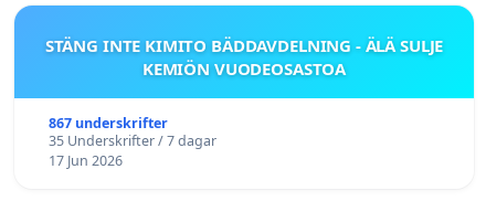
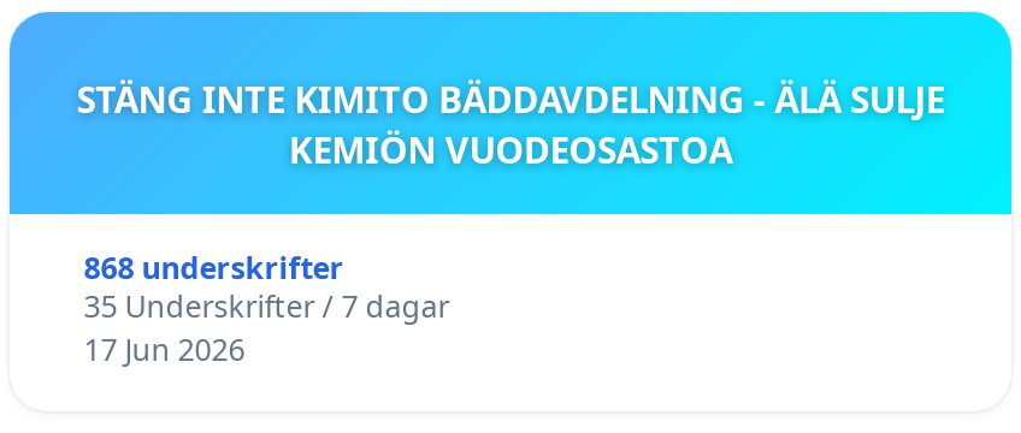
[48,113,168,132] 867 underskrifter -> [84,247,344,288] 868 underskrifter

